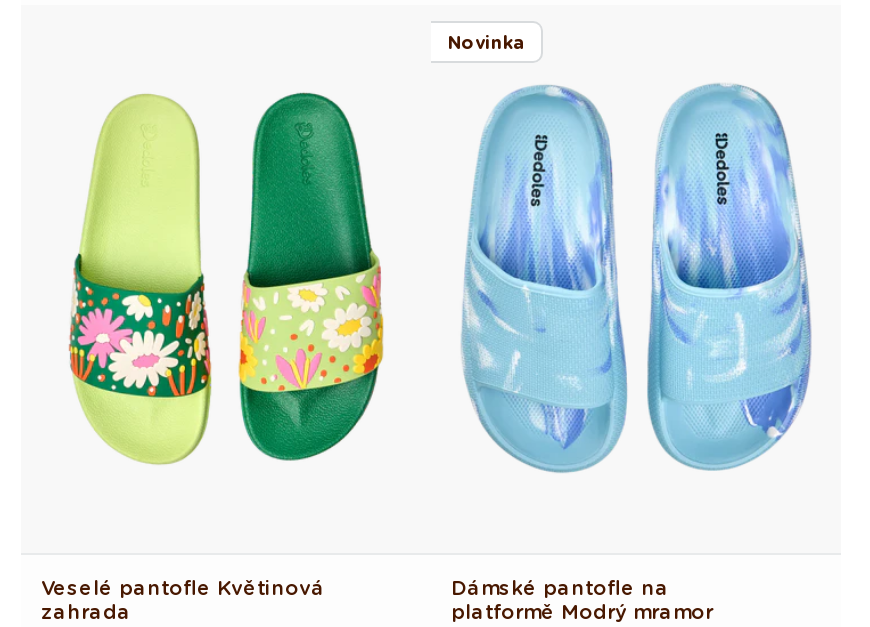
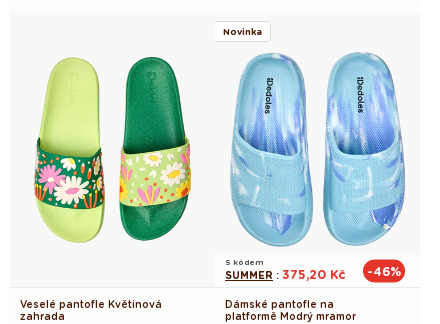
none -> [225,257,401,282] S kódem | SUMMER: 375,20 Kč | -46%

